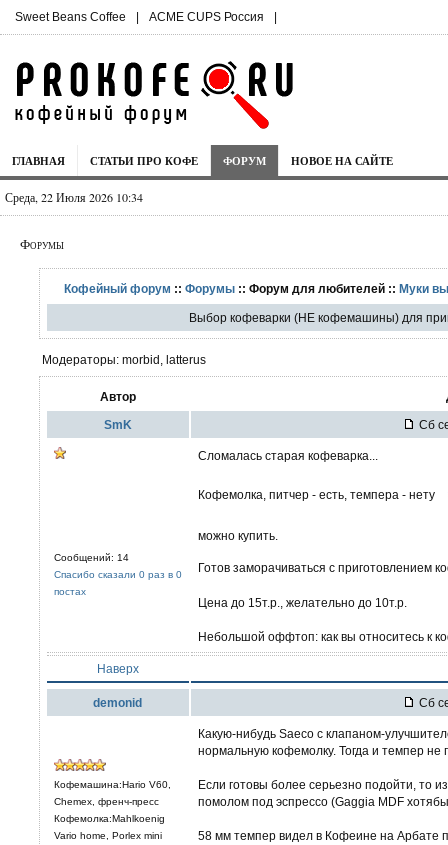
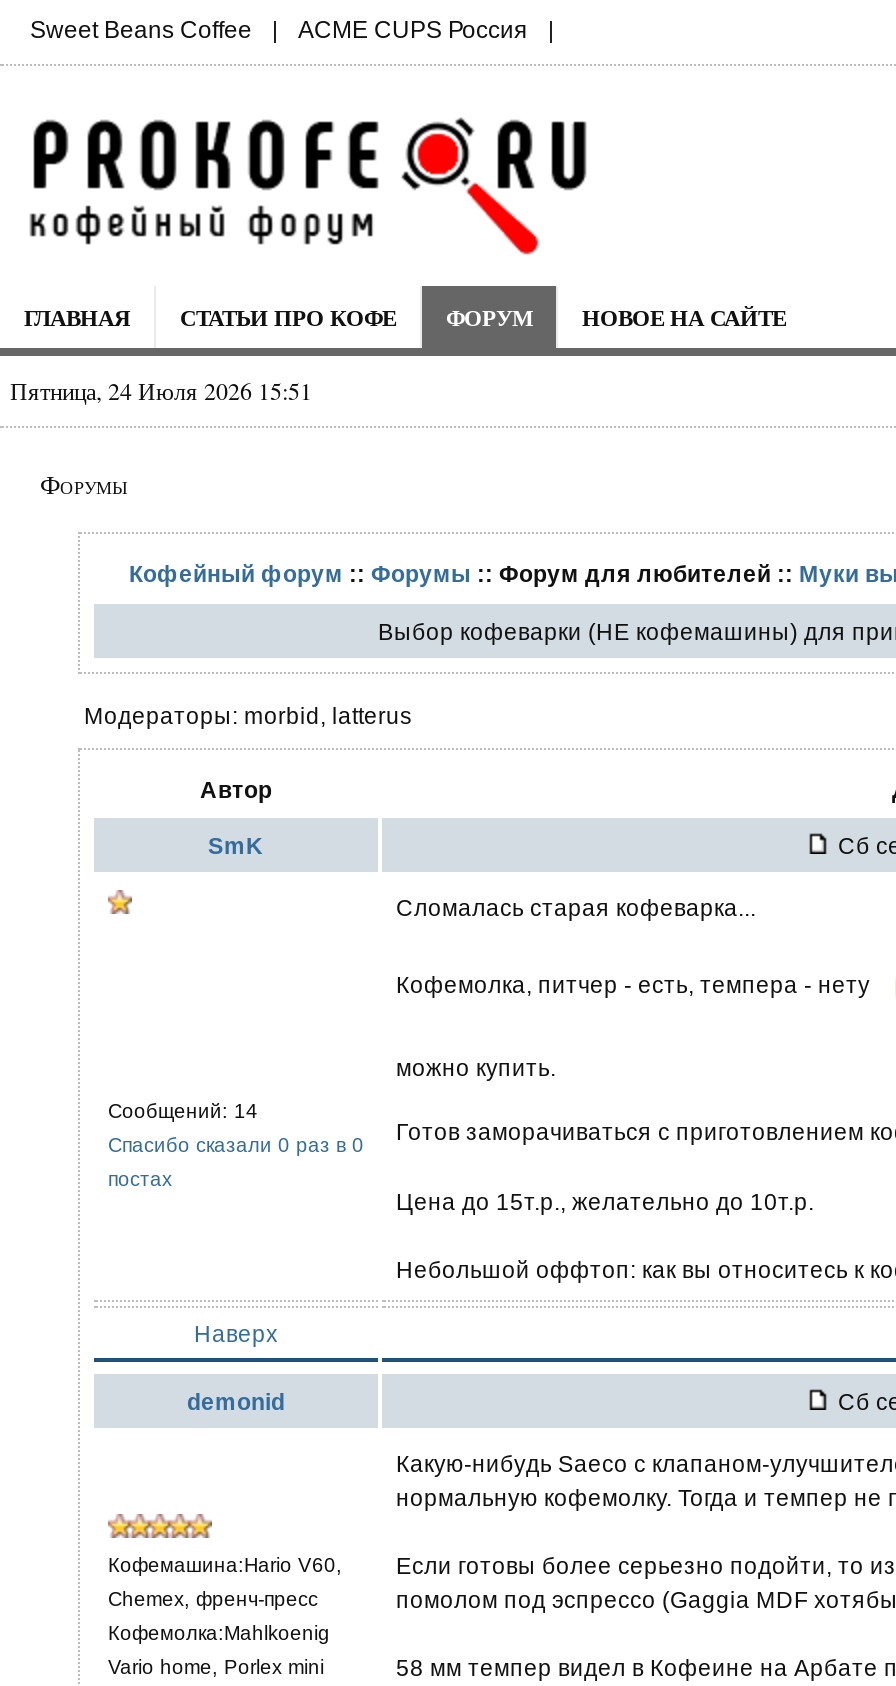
[5,189,143,205] Среда, 22 Июля 2026 10:34 -> [10,374,312,406] Пятница, 24 Июля 2026 15:51

